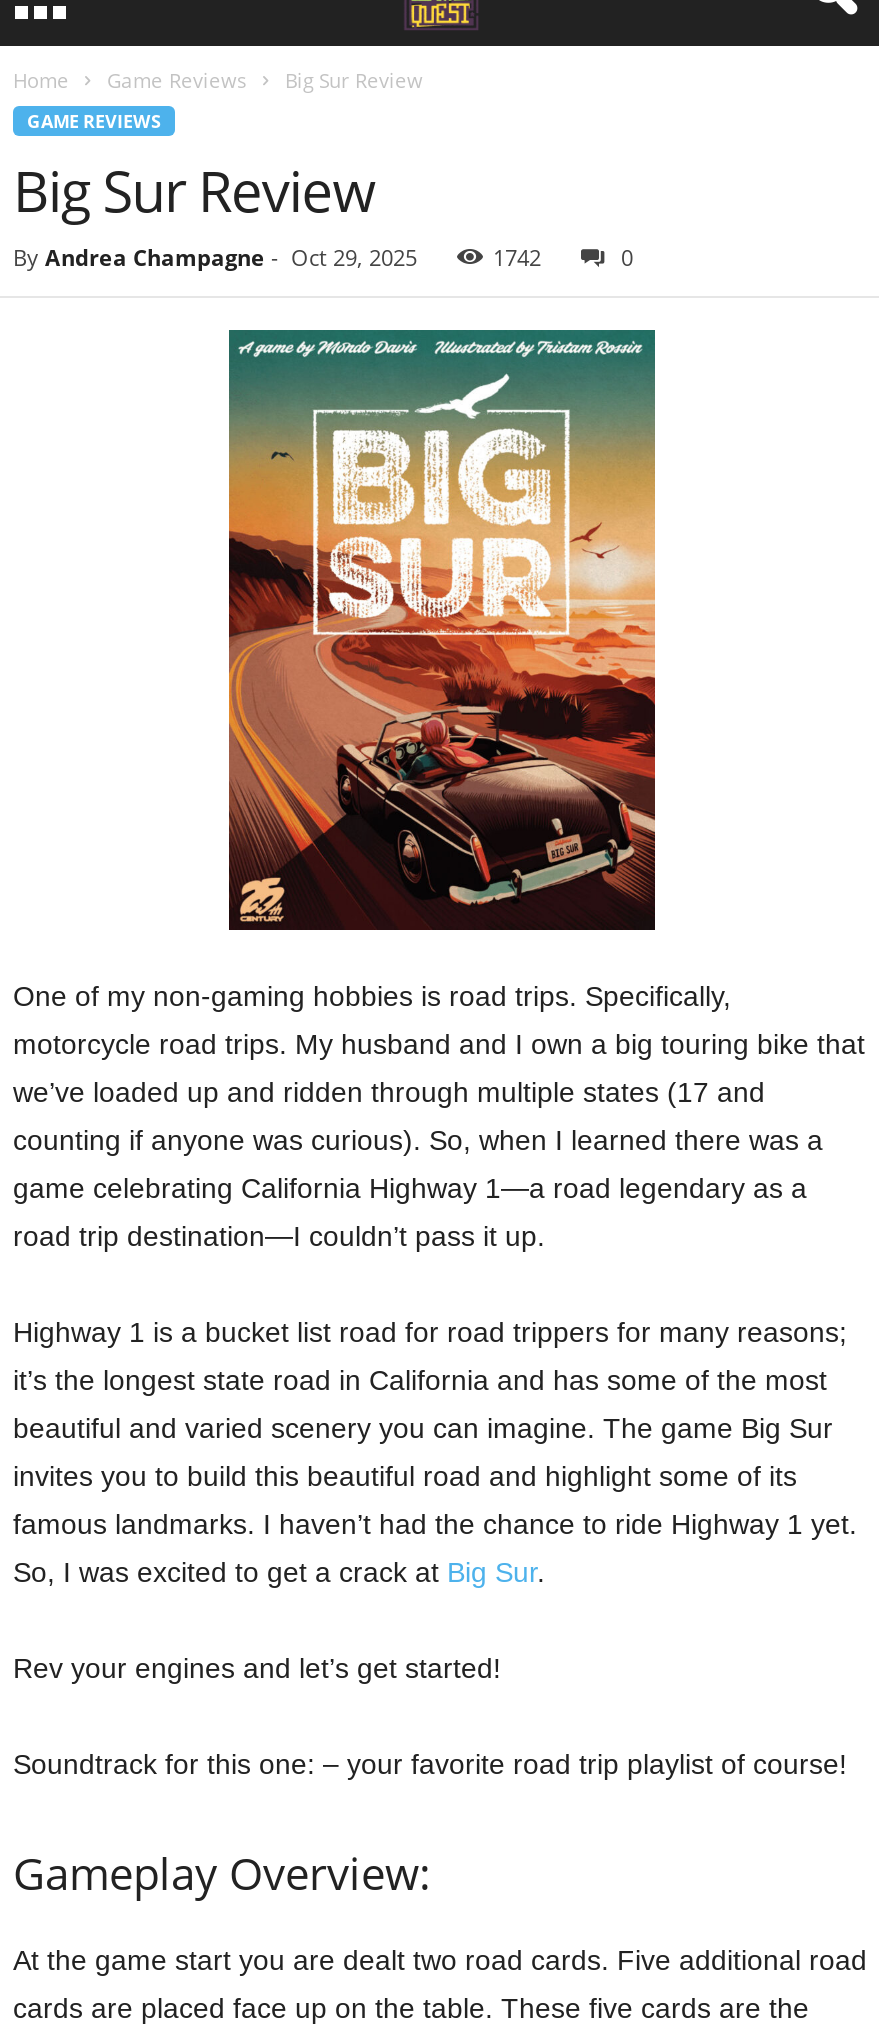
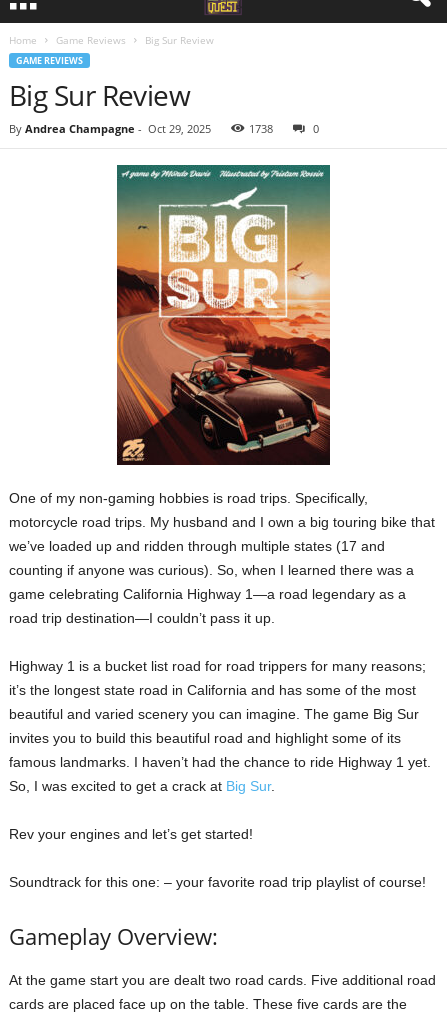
[493,242,541,272] 1742 -> [249,121,273,136] 1738

